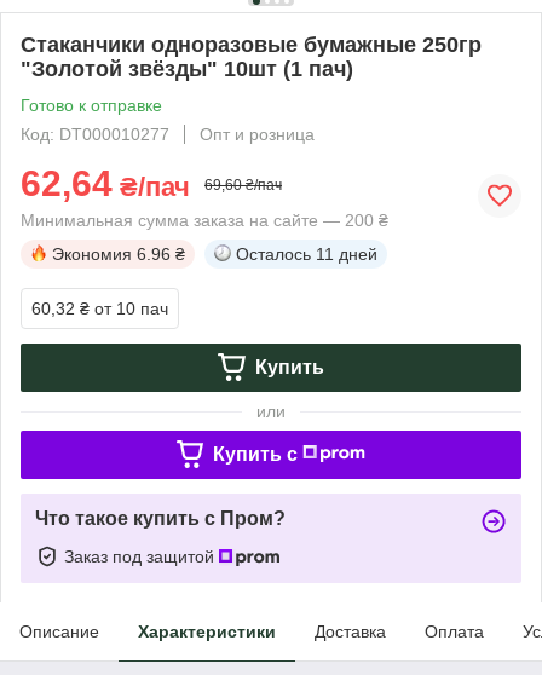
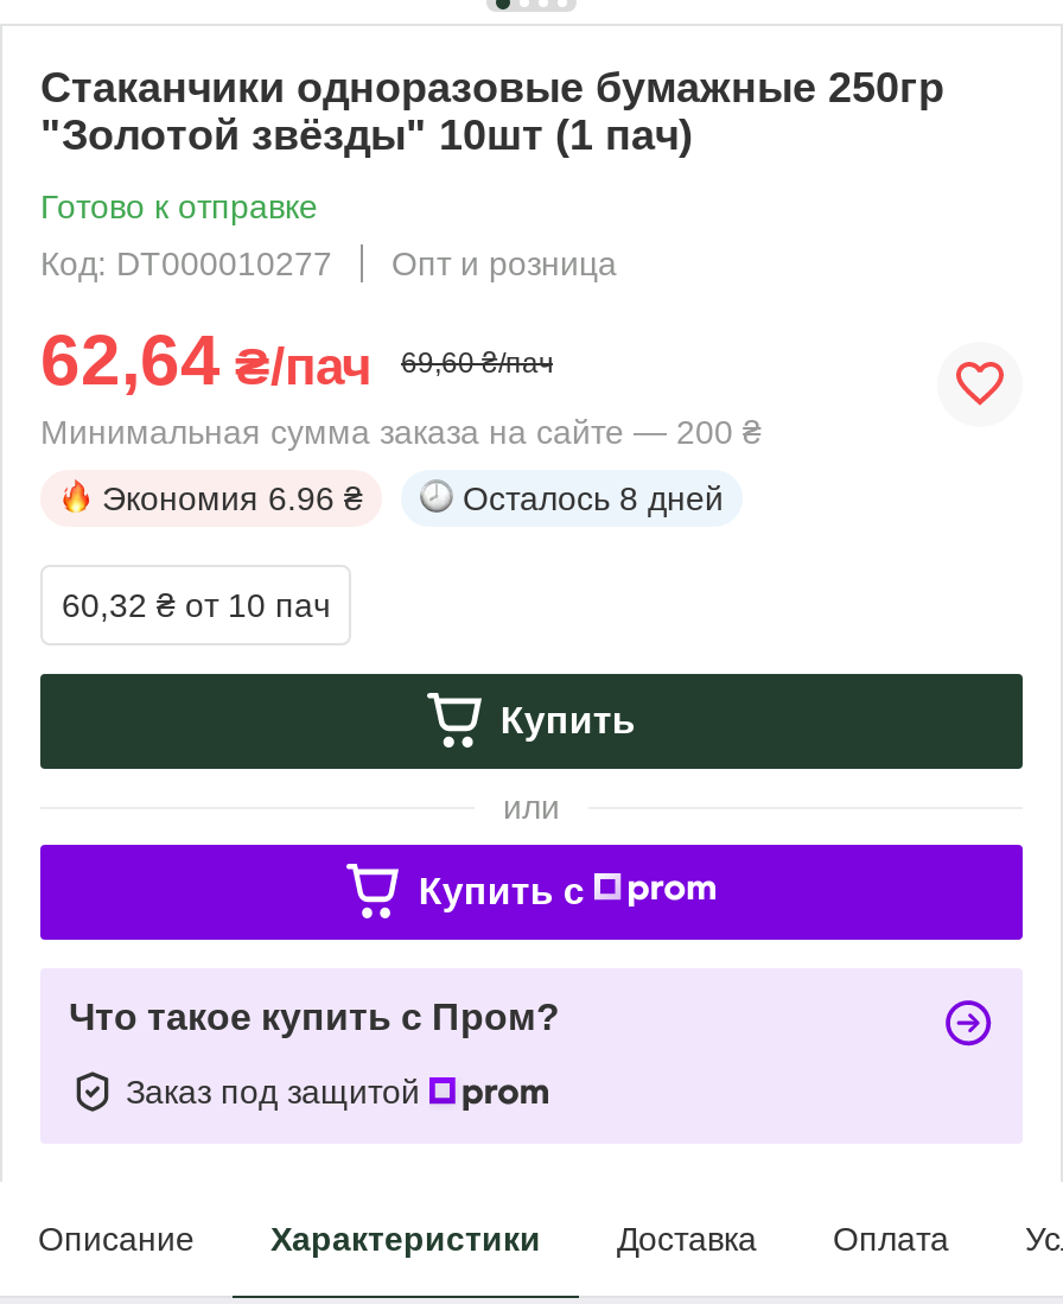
[236,244,377,263] Осталось 11 дней -> [463,479,724,517] Осталось 8 дней

